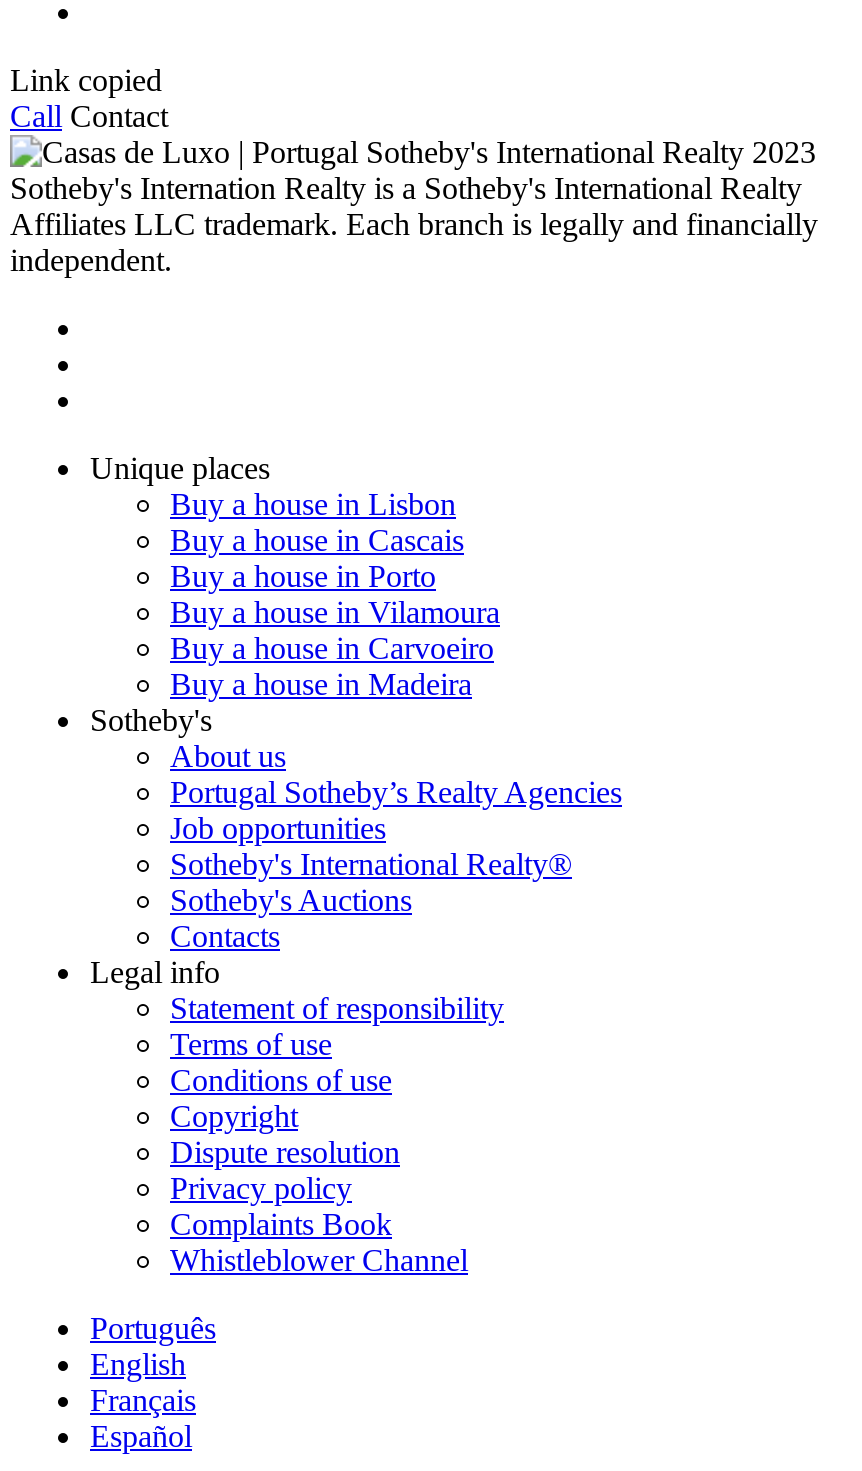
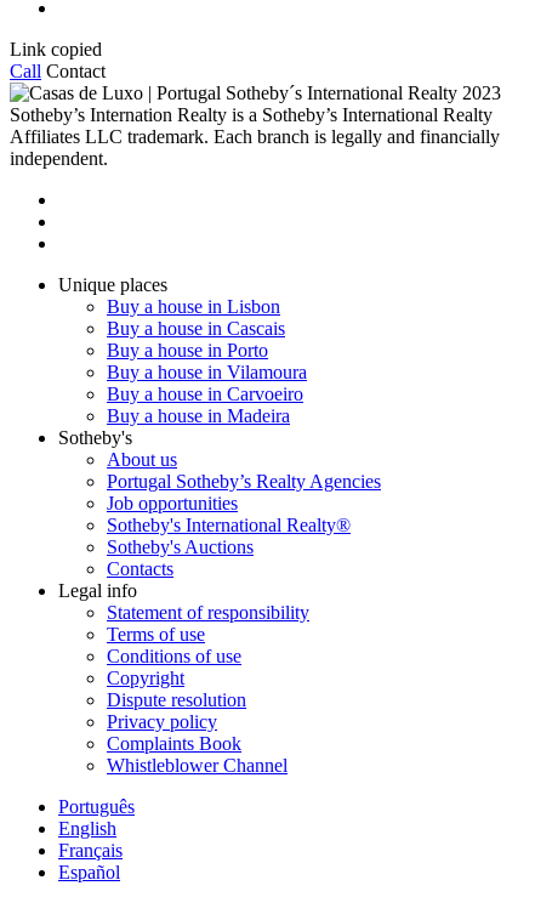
[10,172,802,206] Sotheby's Internation Realty is a Sotheby's International Realty -> [10,105,493,125] Sotheby’s Internation Realty is a Sotheby’s International Realty

